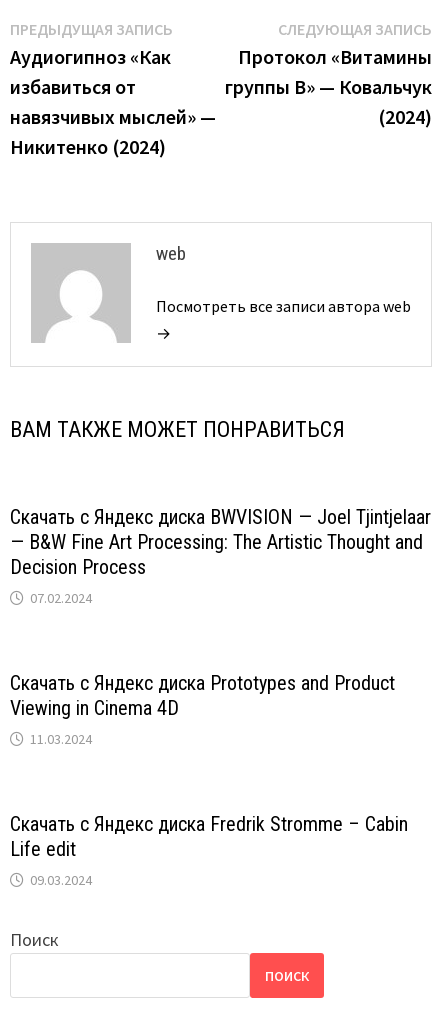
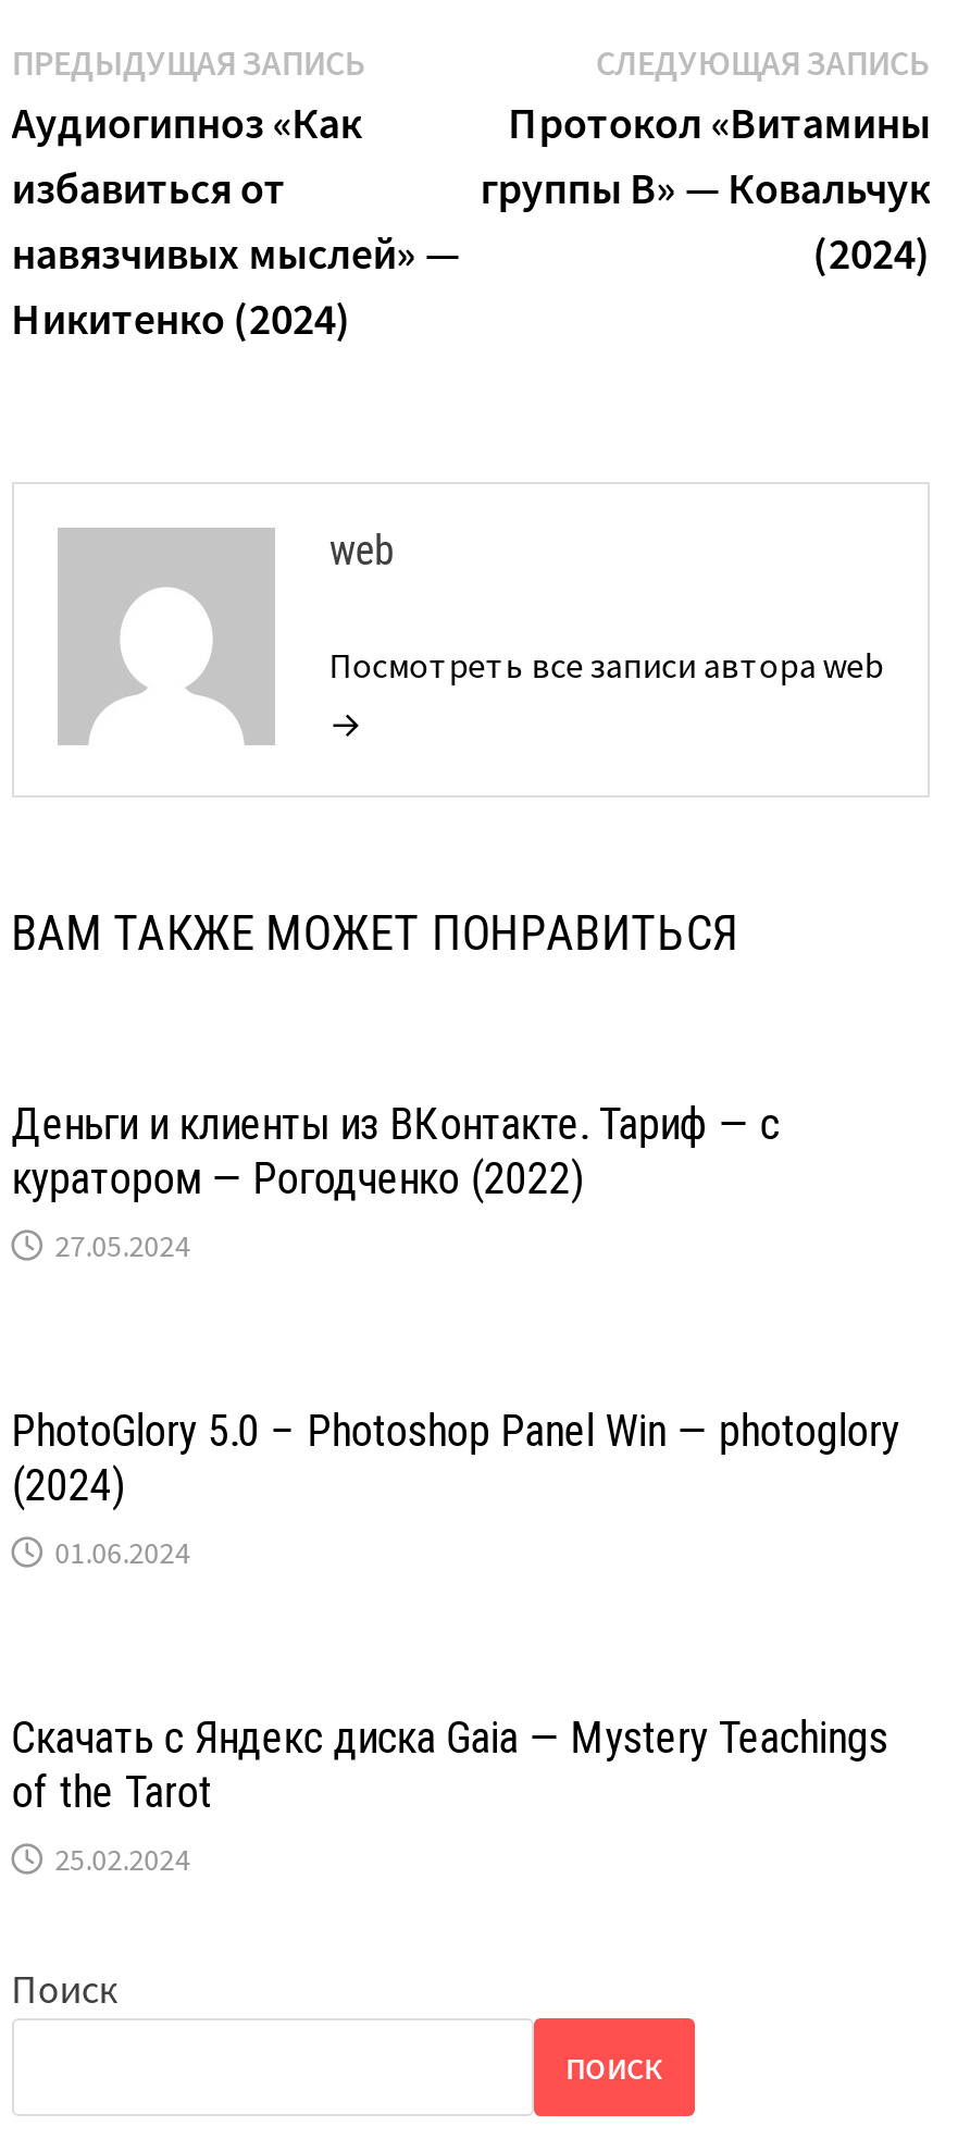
[10,505,431,607] Скачать с Яндекс диска BWVISION — Joel Tjintjelaar | — B&W Fine Art Processing: The Artistic Thought and | Decision Process | 07.02.2024 -> [12,1098,779,1266] Деньги и клиенты из ВКонтакте. Тариф — с | куратором — Рогодченко (2022) | 27.05.2024
[10,671,395,748] Скачать с Яндекс диска Prototypes and Product | Viewing in Cinema 4D | 11.03.2024 -> [12,1405,899,1572] PhotoGlory 5.0 – Photoshop Panel Win — photoglory | (2024) | 01.06.2024
[10,812,408,889] Скачать с Яндекс диска Fredrik Stromme – Cabin | Life edit | 09.03.2024 -> [12,1712,888,1879] Скачать с Яндекс диска Gaia — Mystery Teachings | of the Tarot | 25.02.2024

